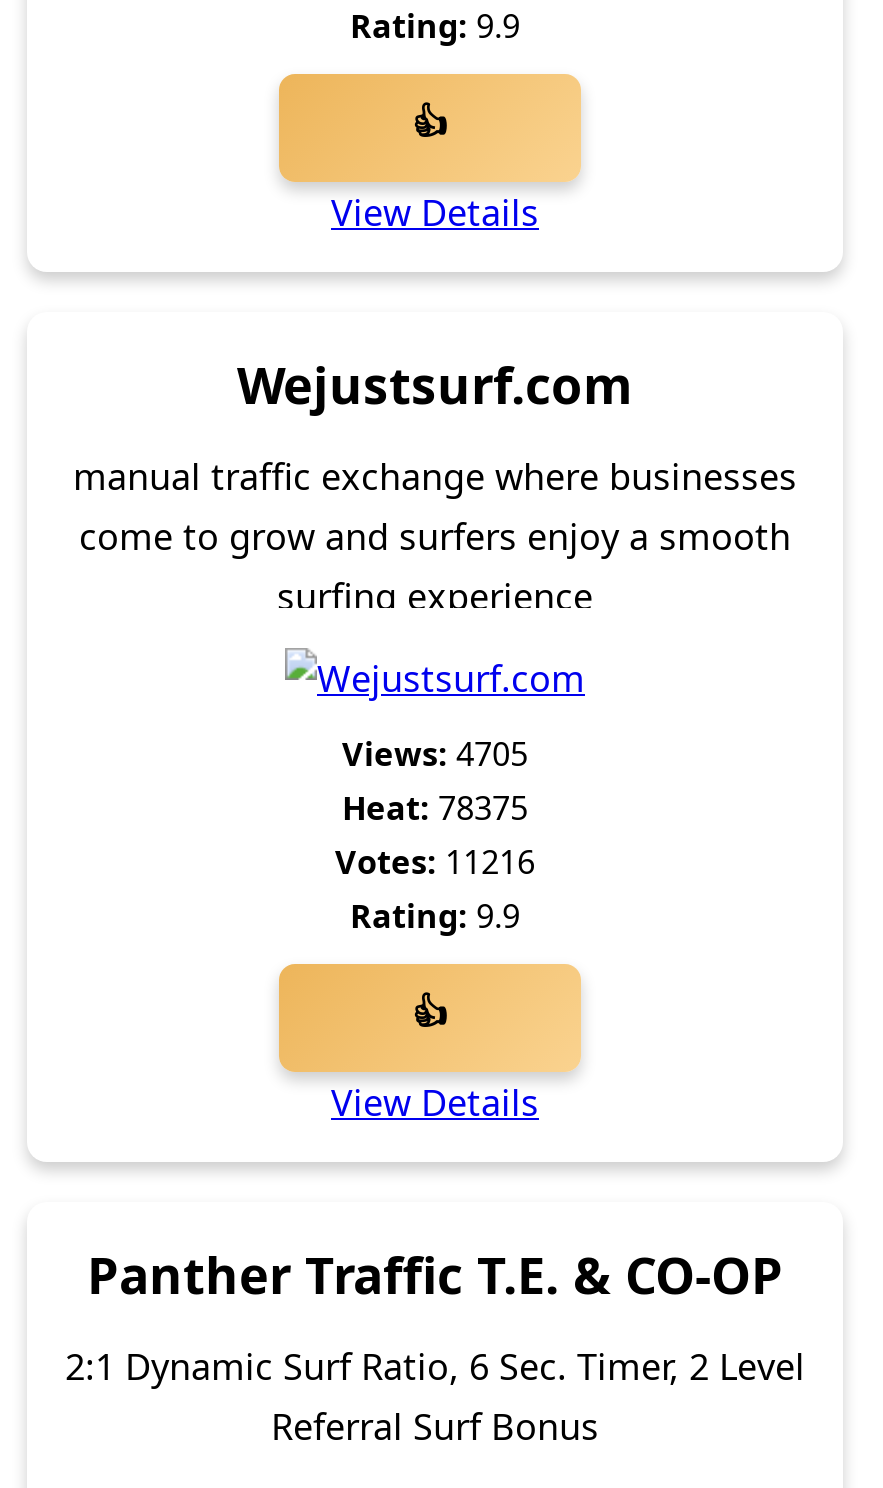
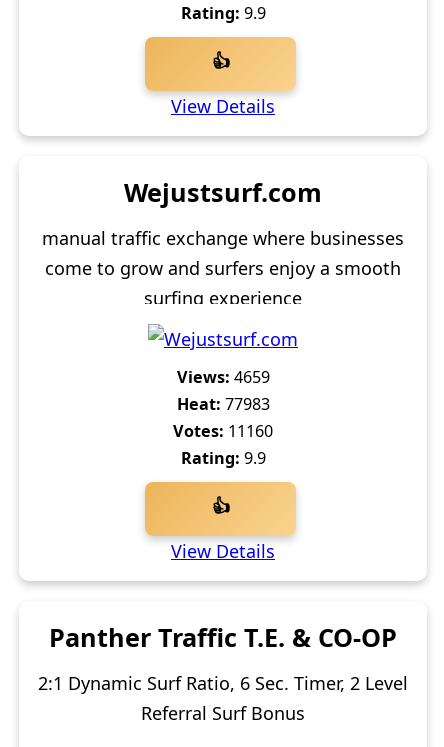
[342,733,528,777] Views: 4705 -> [176,366,269,388] Views: 4659
[342,787,528,831] Heat: 78375 -> [176,393,269,415] Heat: 77983
[335,841,535,885] Votes: 11216 -> [173,420,273,442] Votes: 11160

